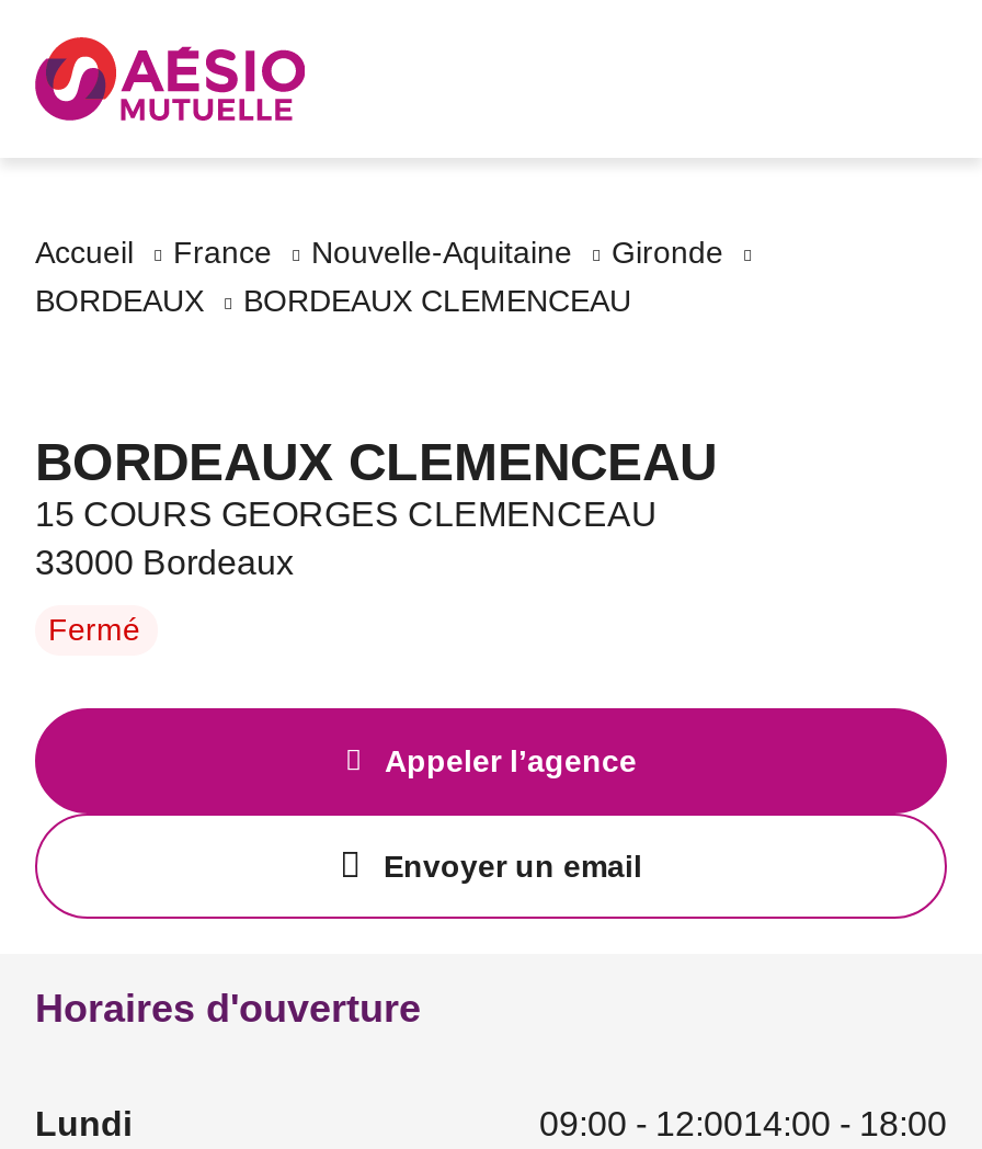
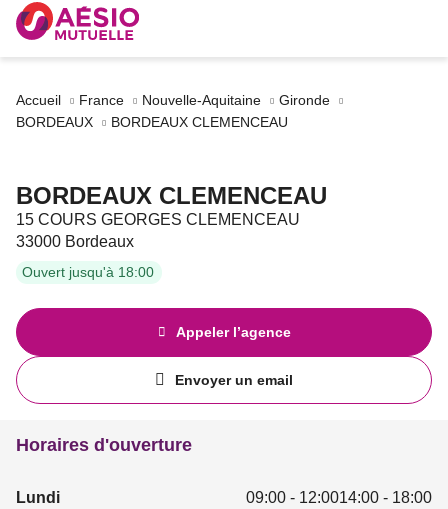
[48,612,140,647] Fermé -> [22,264,154,280] Ouvert jusqu'à 18:00

